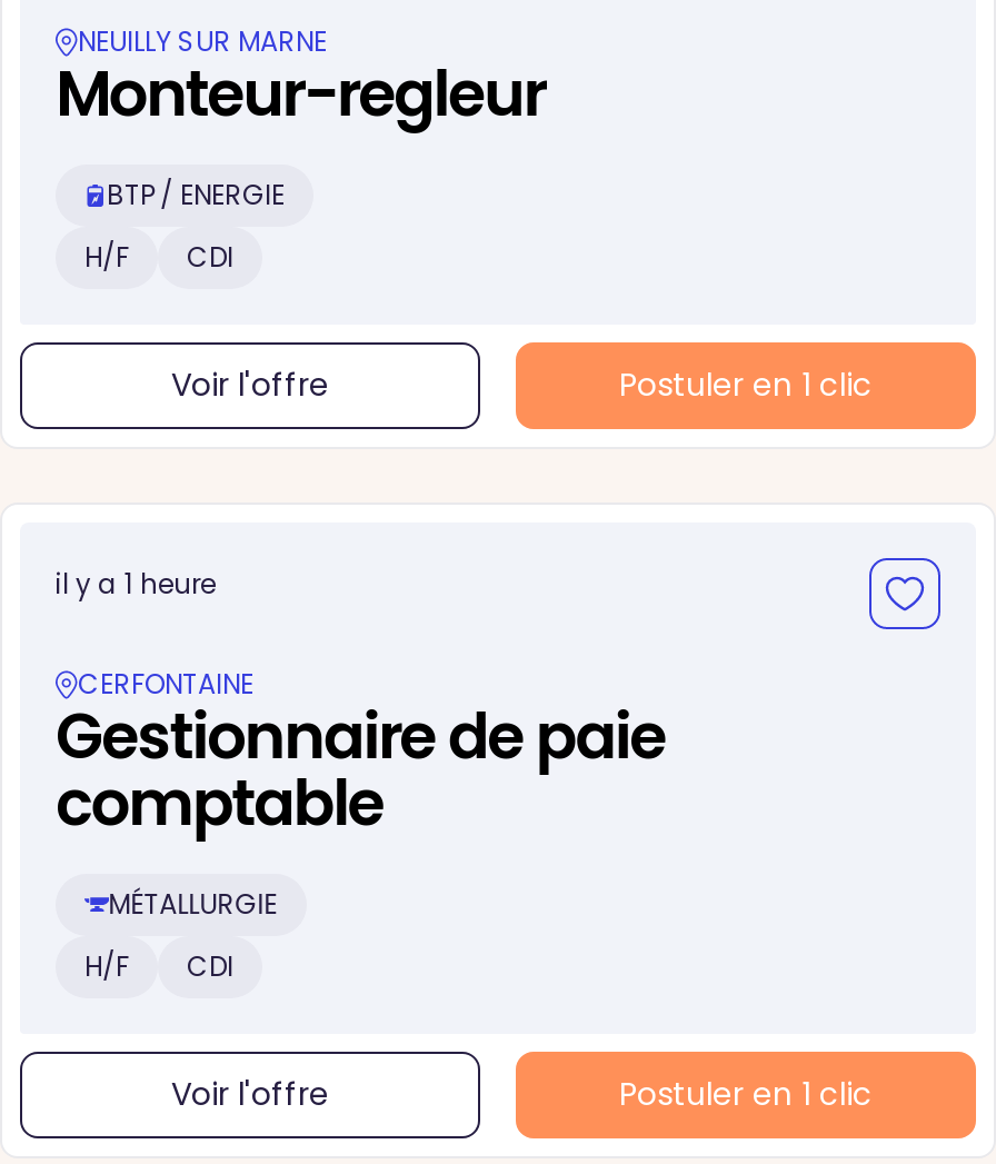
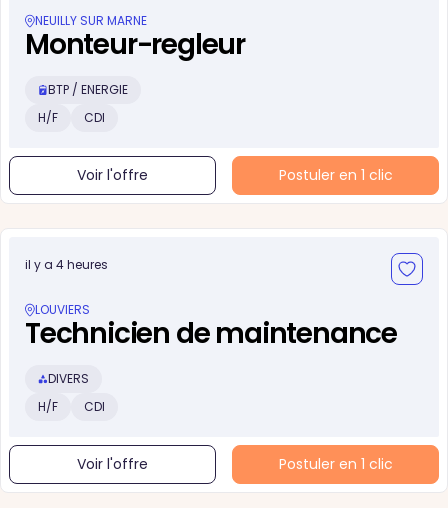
[56,565,216,603] il y a 1 heure -> [25,256,108,273] il y a 4 heures
[56,665,665,923] CERFONTAINE | Gestionnaire de paie | comptable | MÉTALLURGIE -> [25,301,397,387] LOUVIERS | Technicien de maintenance | DIVERS

